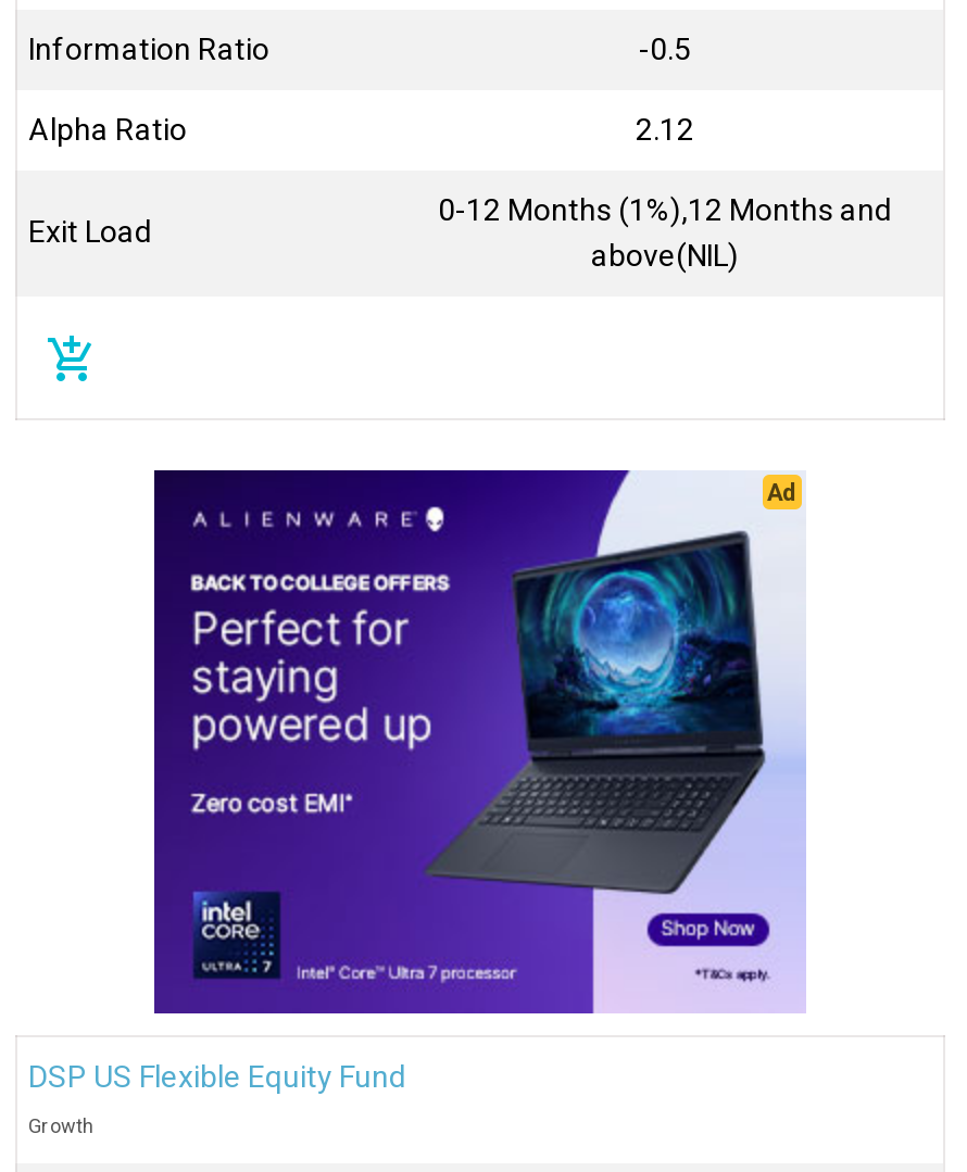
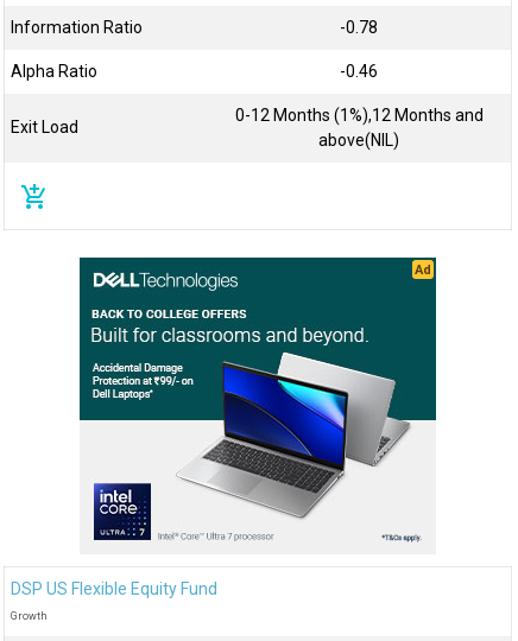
[639,32,691,66] -0.5 -> [340,18,378,37] -0.78
[636,112,694,147] 2.12 -> [340,62,378,81] -0.46
[152,470,806,1016] [image] -> [78,256,437,554] [image]

